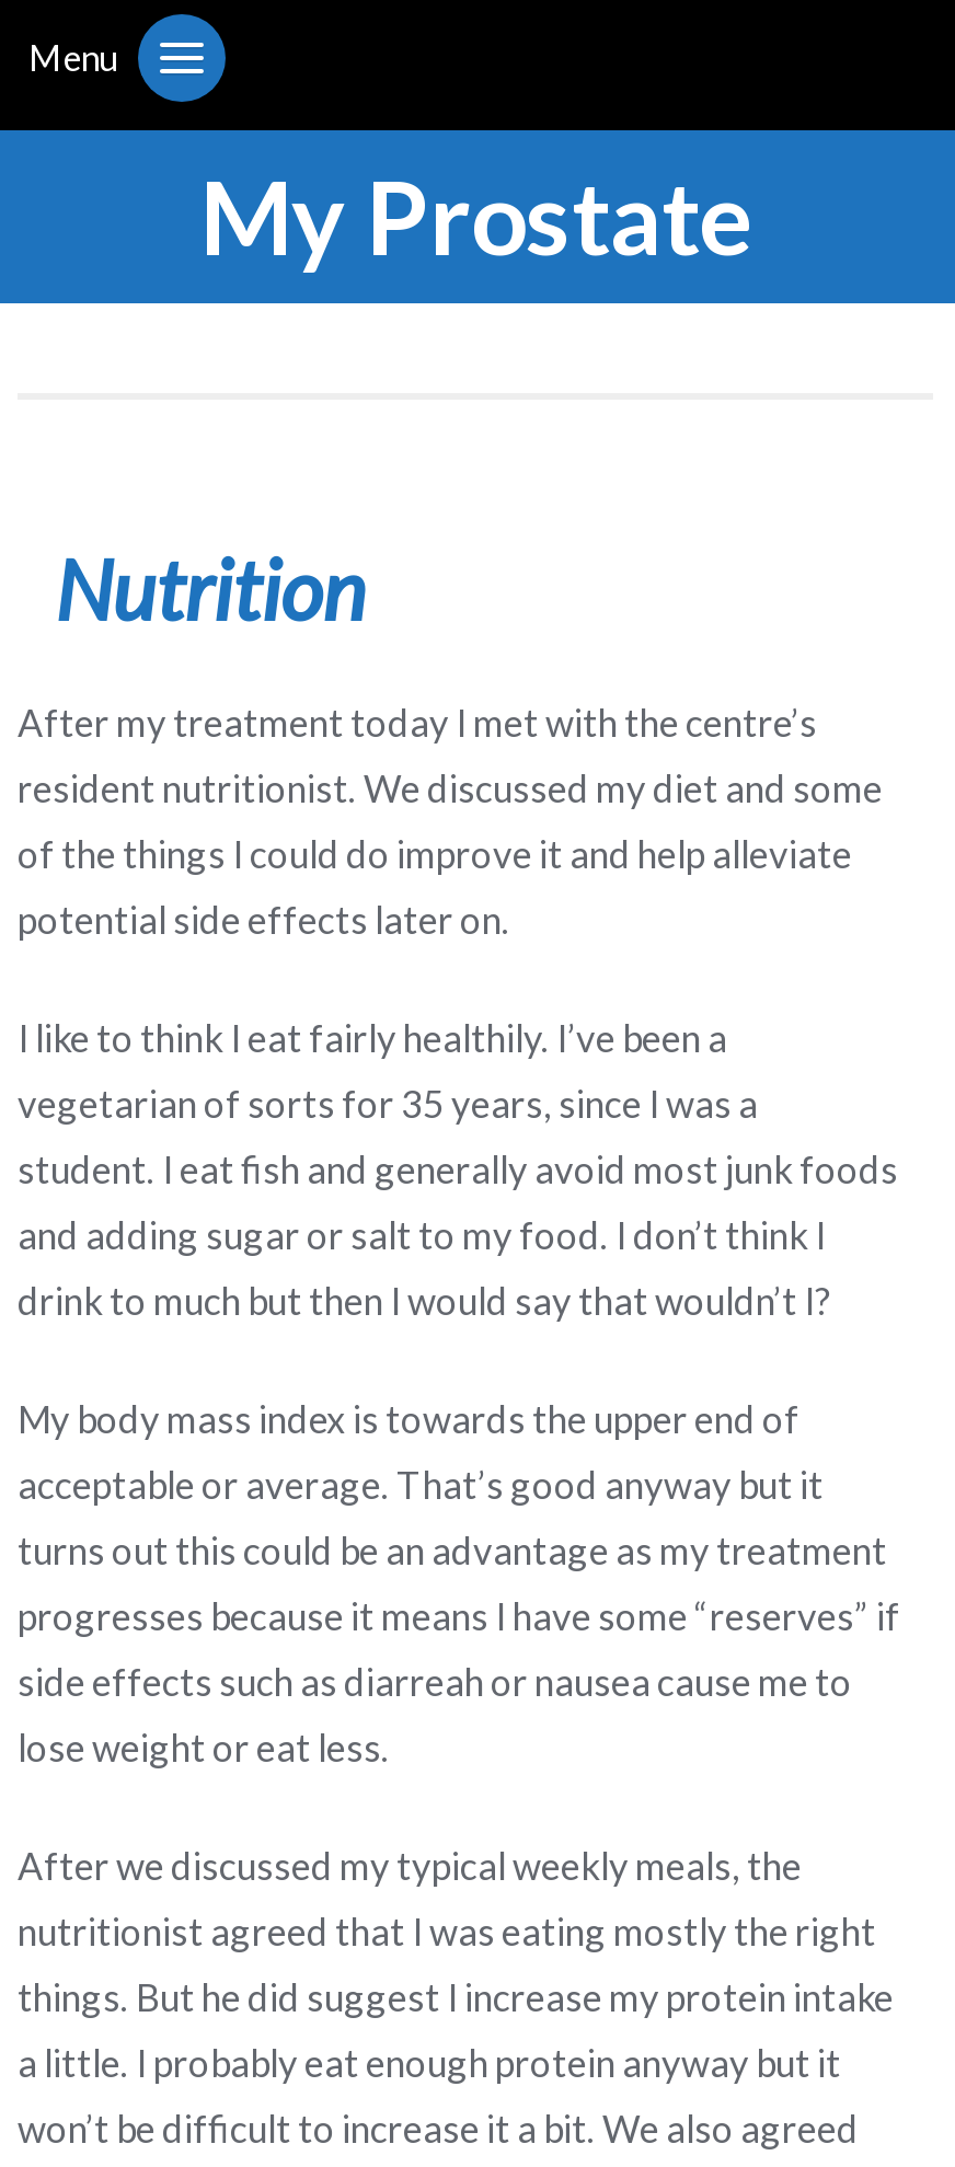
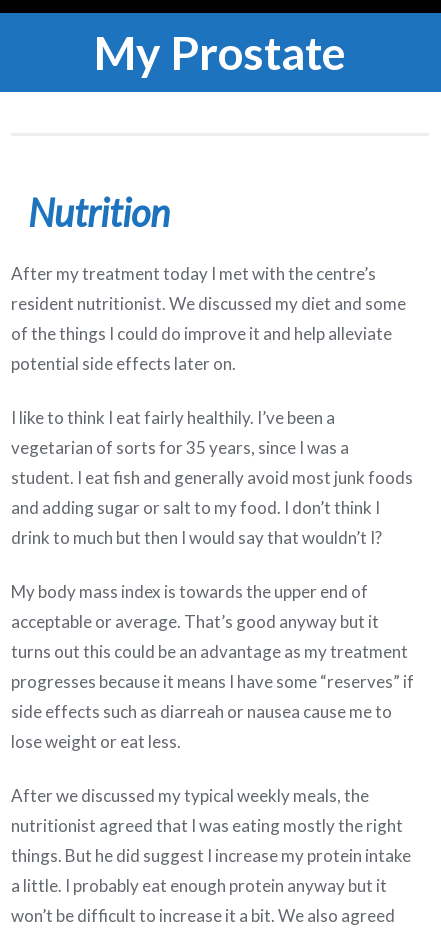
[28,12,228,104] [image] | Menu -> none

